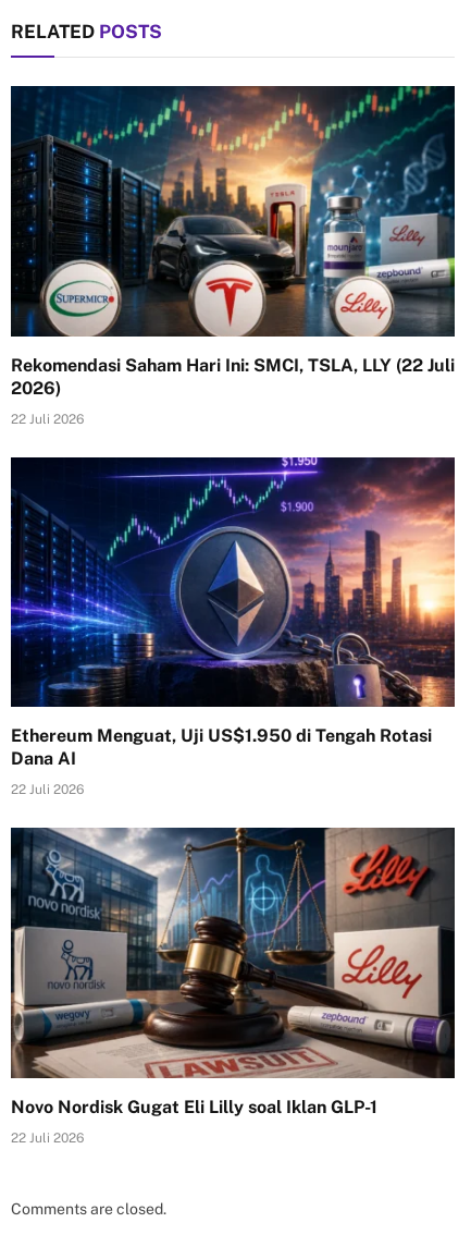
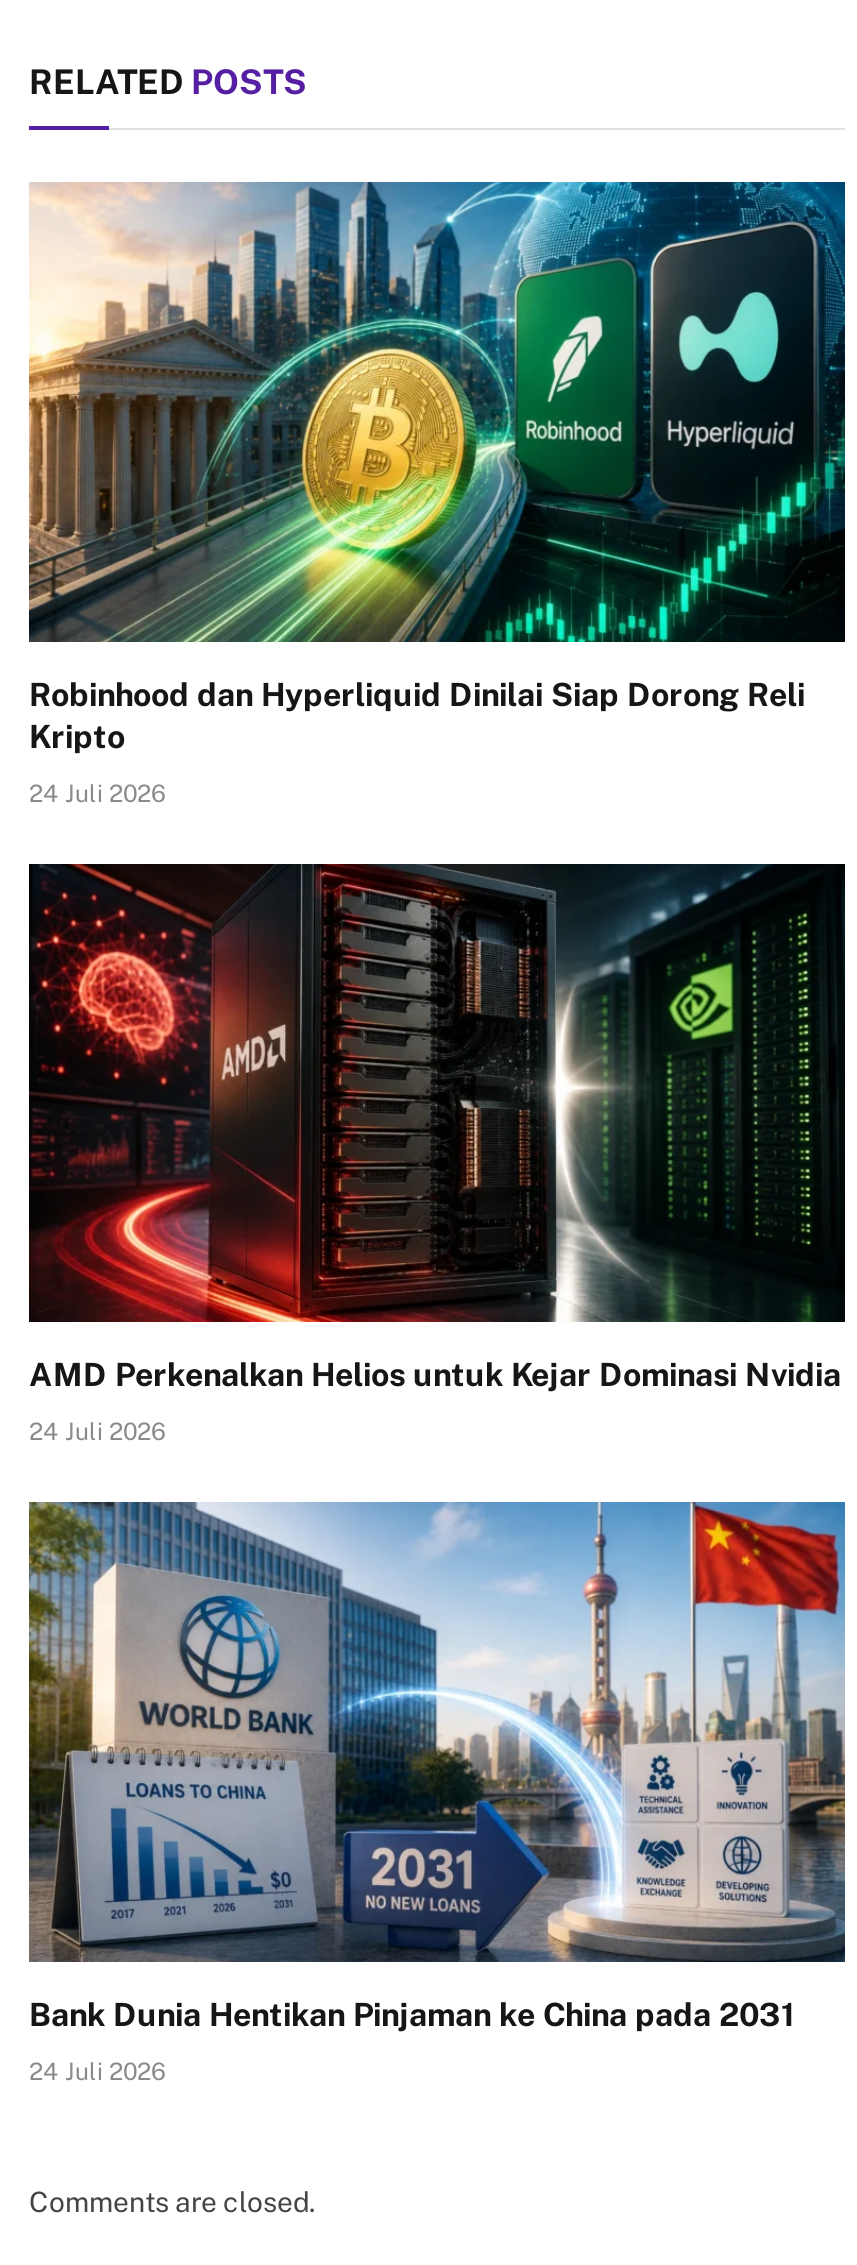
[10,85,456,398] [image] | Rekomendasi Saham Hari Ini: SMCI, TSLA, LLY (22 Juli | 2026) -> [27,180,845,755] [image] | Robinhood dan Hyperliquid Dinilai Siap Dorong Reli | Kripto
[11,411,84,426] 22 Juli 2026 -> [29,779,165,807] 24 Juli 2026
[10,456,456,769] [image] | Ethereum Menguat, Uji US$1.950 di Tengah Rotasi | Dana AI -> [27,862,847,1394] [image] | AMD Perkenalkan Helios untuk Kejar Dominasi Nvidia
[11,782,84,797] 22 Juli 2026 -> [29,1418,165,1446] 24 Juli 2026
[10,827,456,1117] [image] | Novo Nordisk Gugat Eli Lilly soal Iklan GLP-1 -> [27,1500,847,2033] [image] | Bank Dunia Hentikan Pinjaman ke China pada 2031
[11,1130,84,1145] 22 Juli 2026 -> [29,2057,165,2085] 24 Juli 2026

